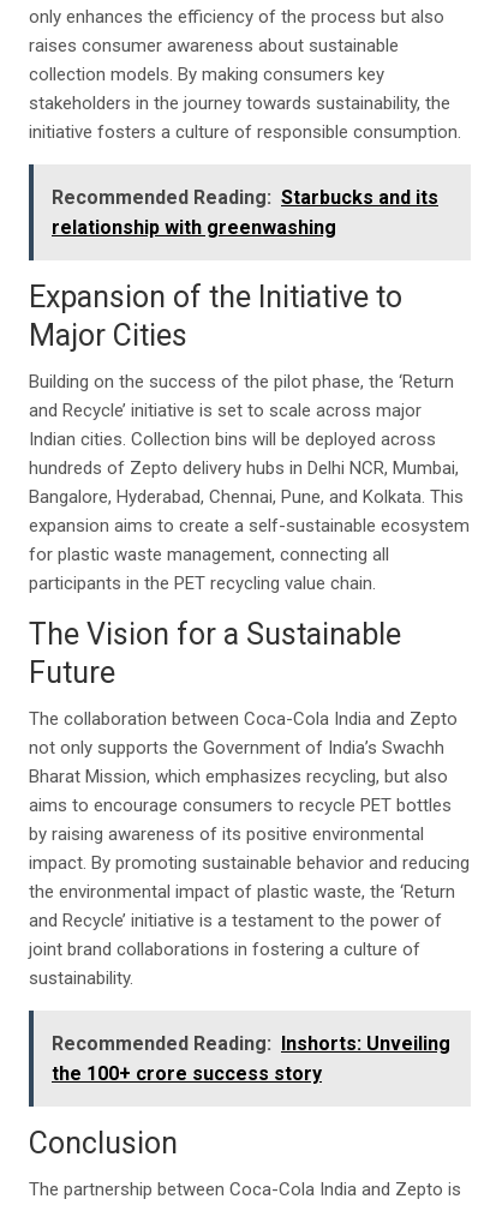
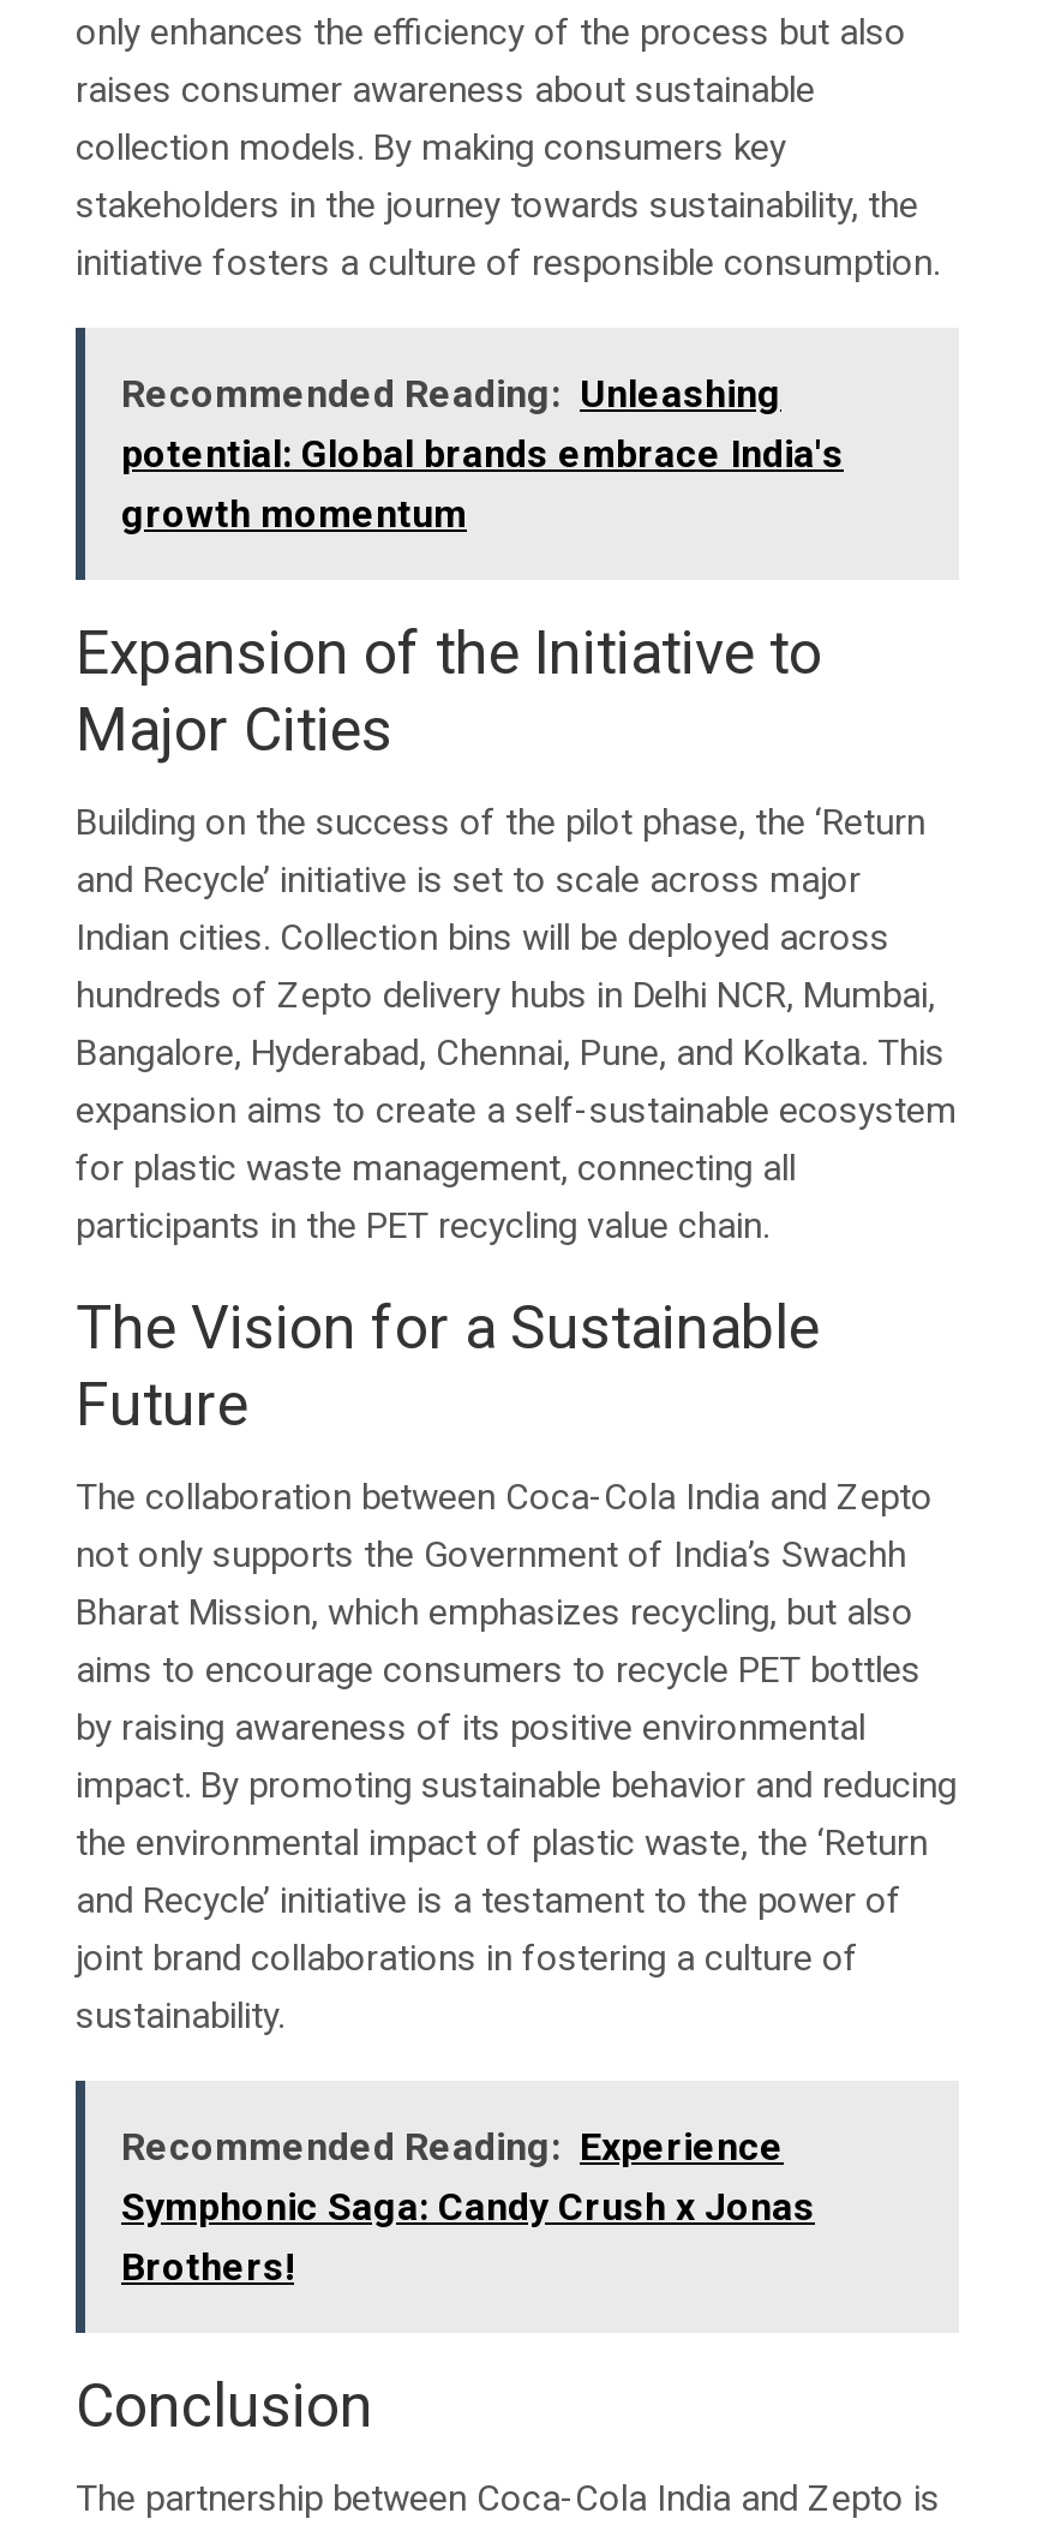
[52,186,438,239] Recommended Reading: Starbucks and its | relationship with greenwashing -> [121,372,844,537] Recommended Reading: Unlеashing | potеntial: Global brands embracе India's | growth momеntum
[52,1032,450,1085] Recommended Reading: Inshorts: Unveiling | the 100+ crore success story -> [121,2125,815,2290] Recommended Reading: Experience | Symphonic Saga: Candy Crush x Jonas | Brothers!

